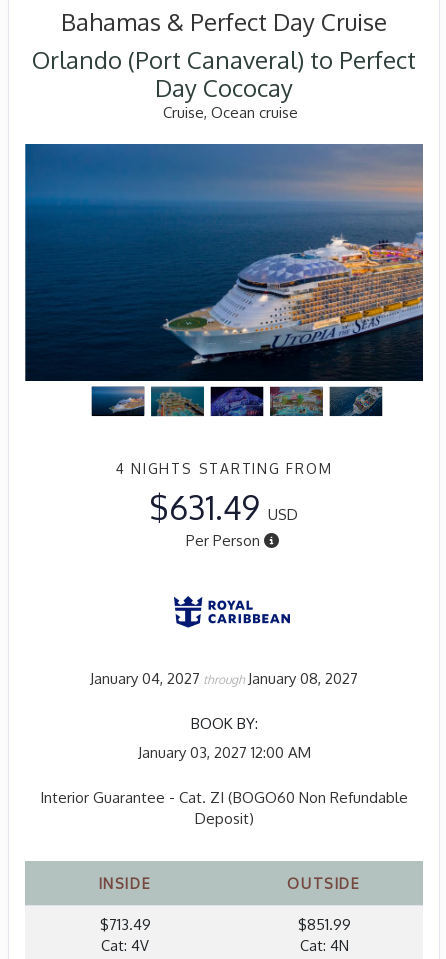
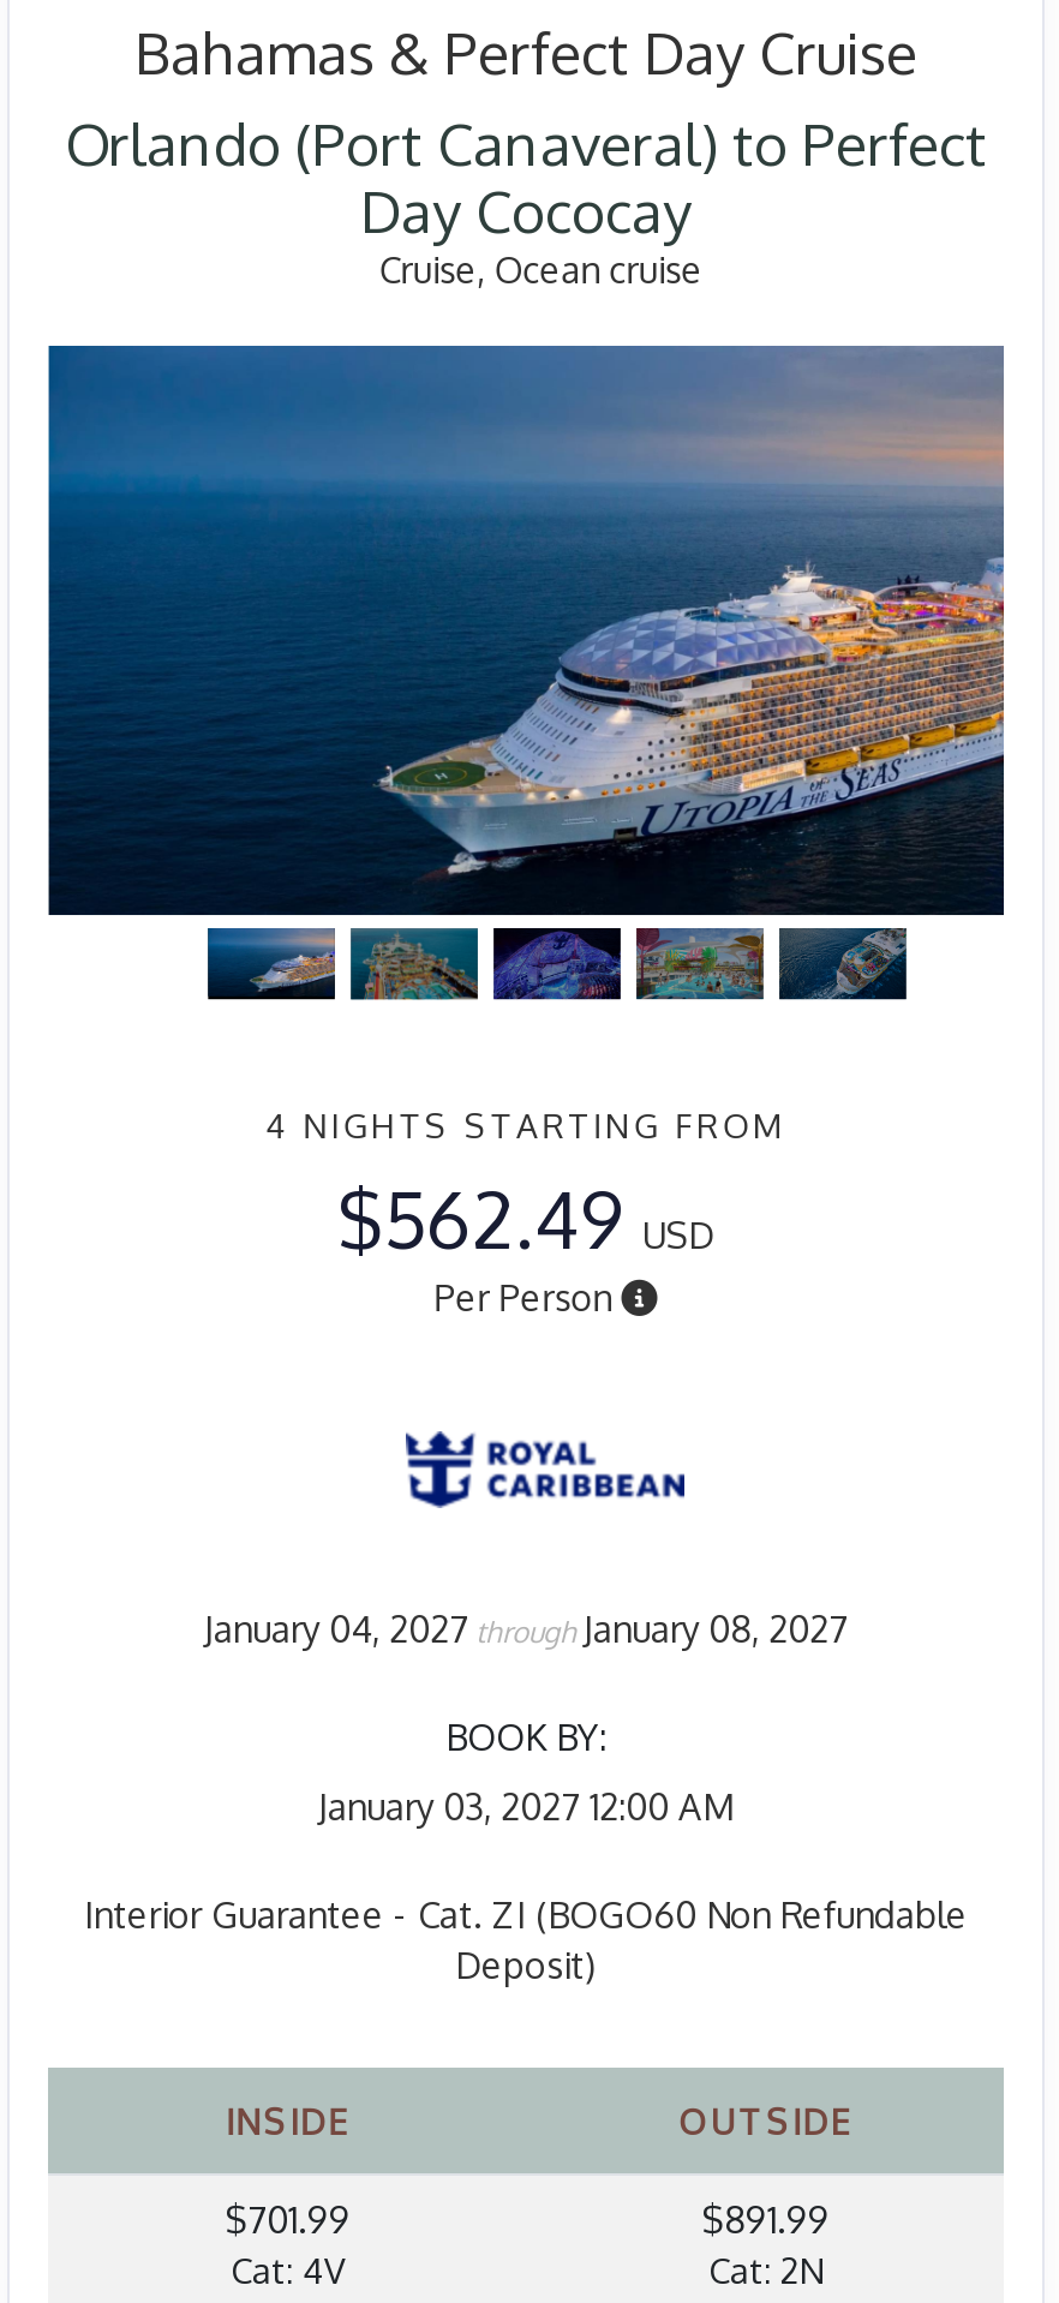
[150,487,298,528] $631.49 USD -> [337,1170,714,1268] $562.49 USD
[99,915,150,934] $713.49 -> [226,2198,351,2243] $701.99
[297,915,350,934] $851.99 -> [702,2198,830,2243] $891.99
[299,936,348,954] Cat: 4N -> [708,2248,824,2291] Cat: 2N

